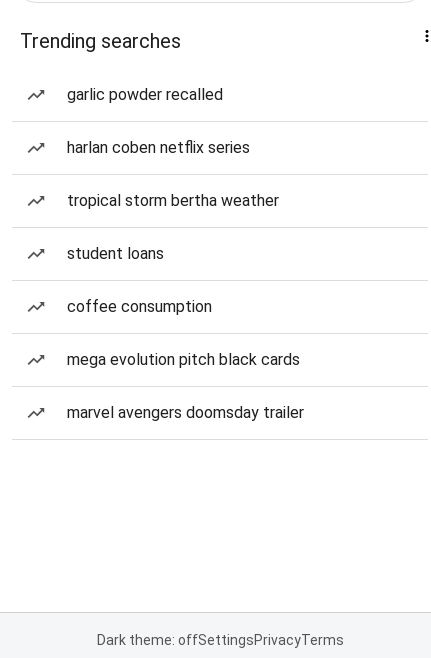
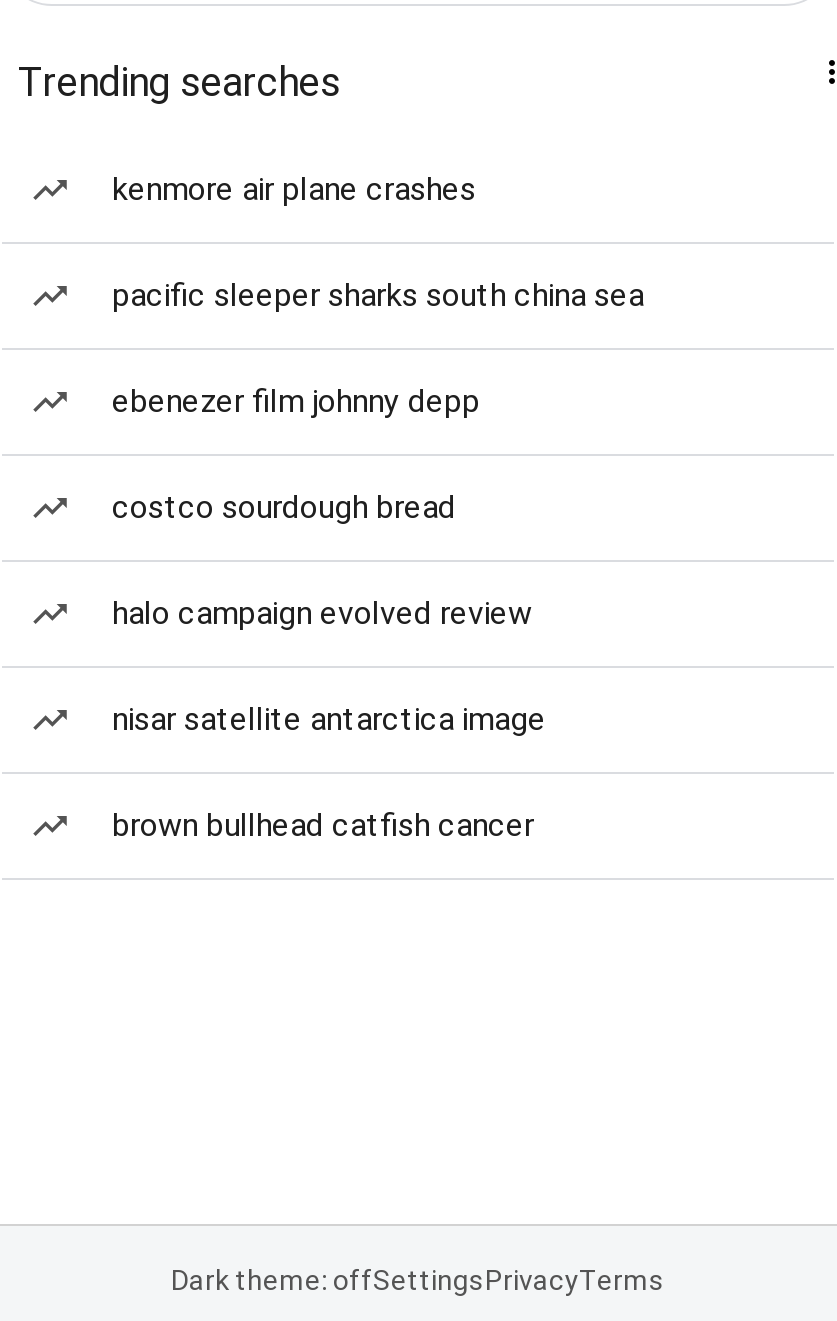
[67,85,223,104] garlic powder recalled -> [112,170,476,208] kenmore air plane crashes
[67,138,250,157] harlan coben netflix series -> [112,276,644,314] pacific sleeper sharks south china sea
[67,191,279,210] tropical storm bertha weather -> [112,382,480,420] ebenezer film johnny depp
[67,244,164,263] student loans -> [112,488,456,526] costco sourdough bread
[67,297,212,316] coffee consumption -> [112,594,532,632] halo campaign evolved review
[67,350,300,369] mega evolution pitch black cards -> [112,700,546,738] nisar satellite antarctica image
[67,403,304,422] marvel avengers doomsday trailer -> [112,806,534,844] brown bullhead catfish cancer

